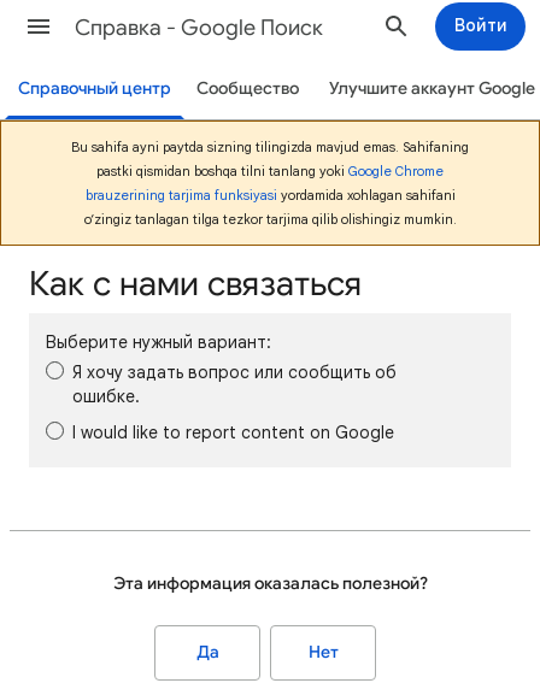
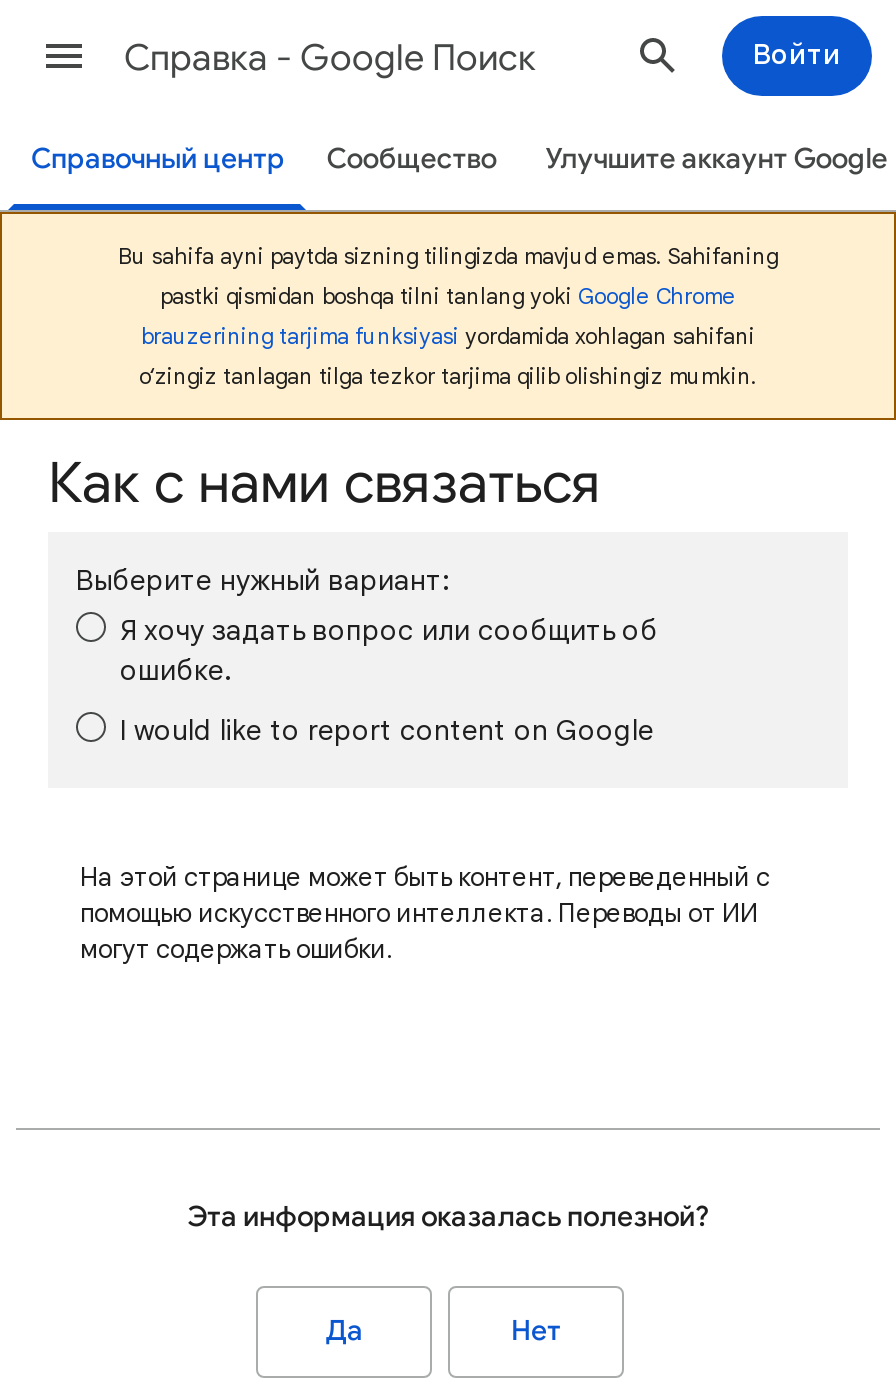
none -> [80,860,770,966] На этой странице может быть контент, переведенный с | помощью искусственного интеллекта. Переводы от ИИ | могут содержать ошибки.

